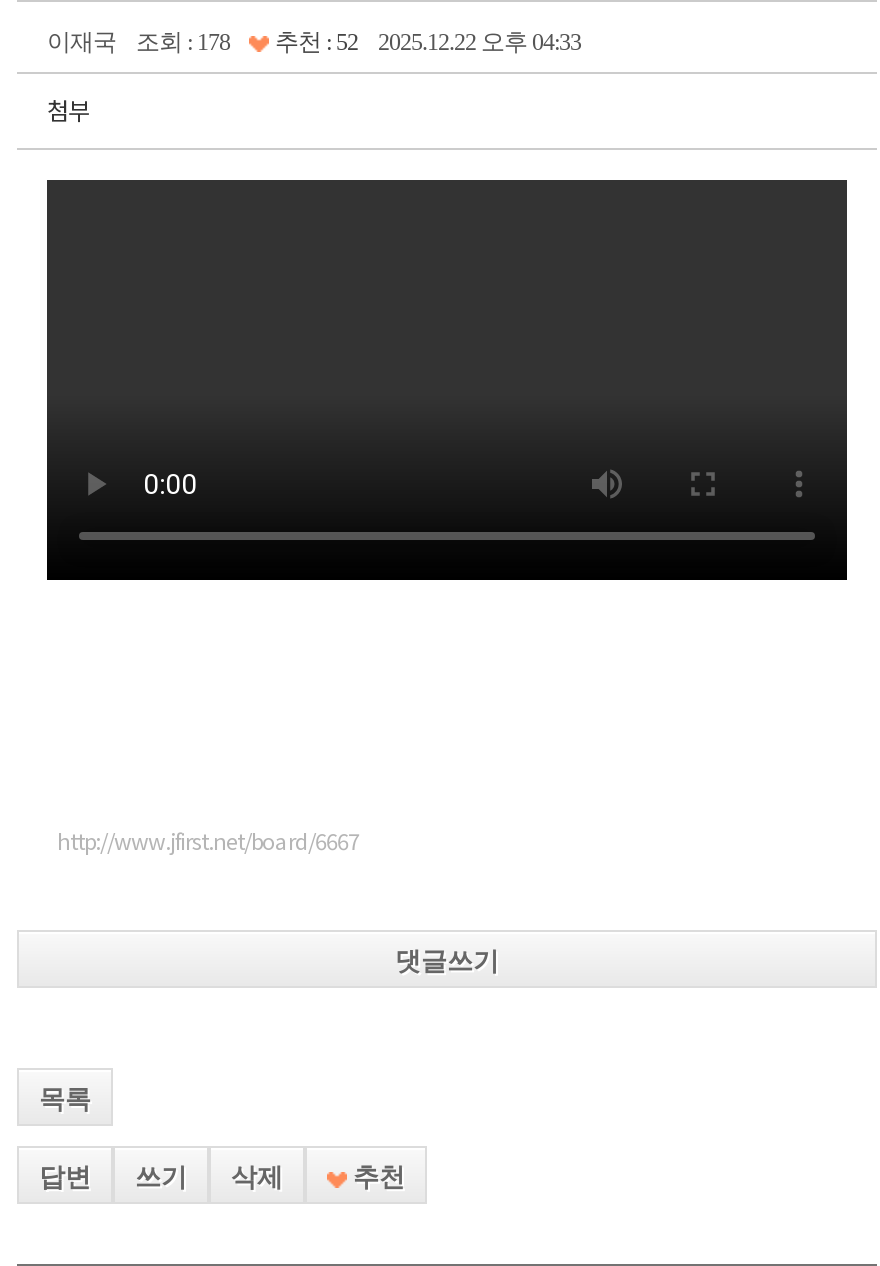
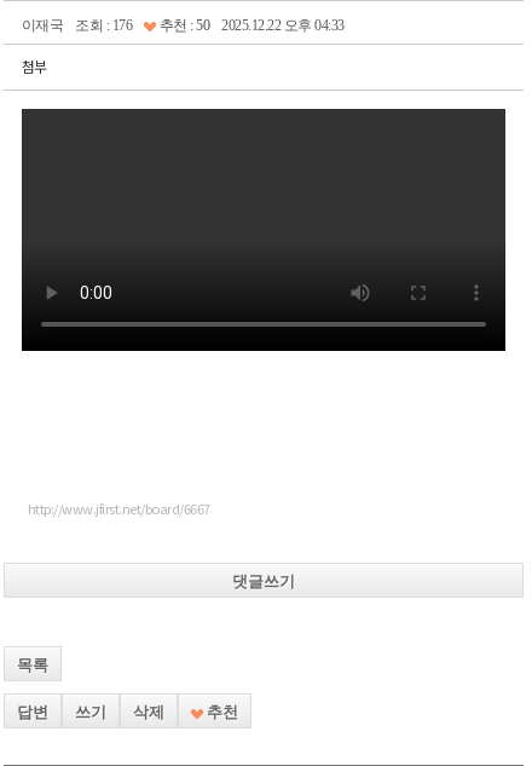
[136,28,230,56] 조회 : 178 -> [76,17,132,34] 조회 : 176
[270,28,358,56] 추천 : 52 -> [157,17,210,34] 추천 : 50

